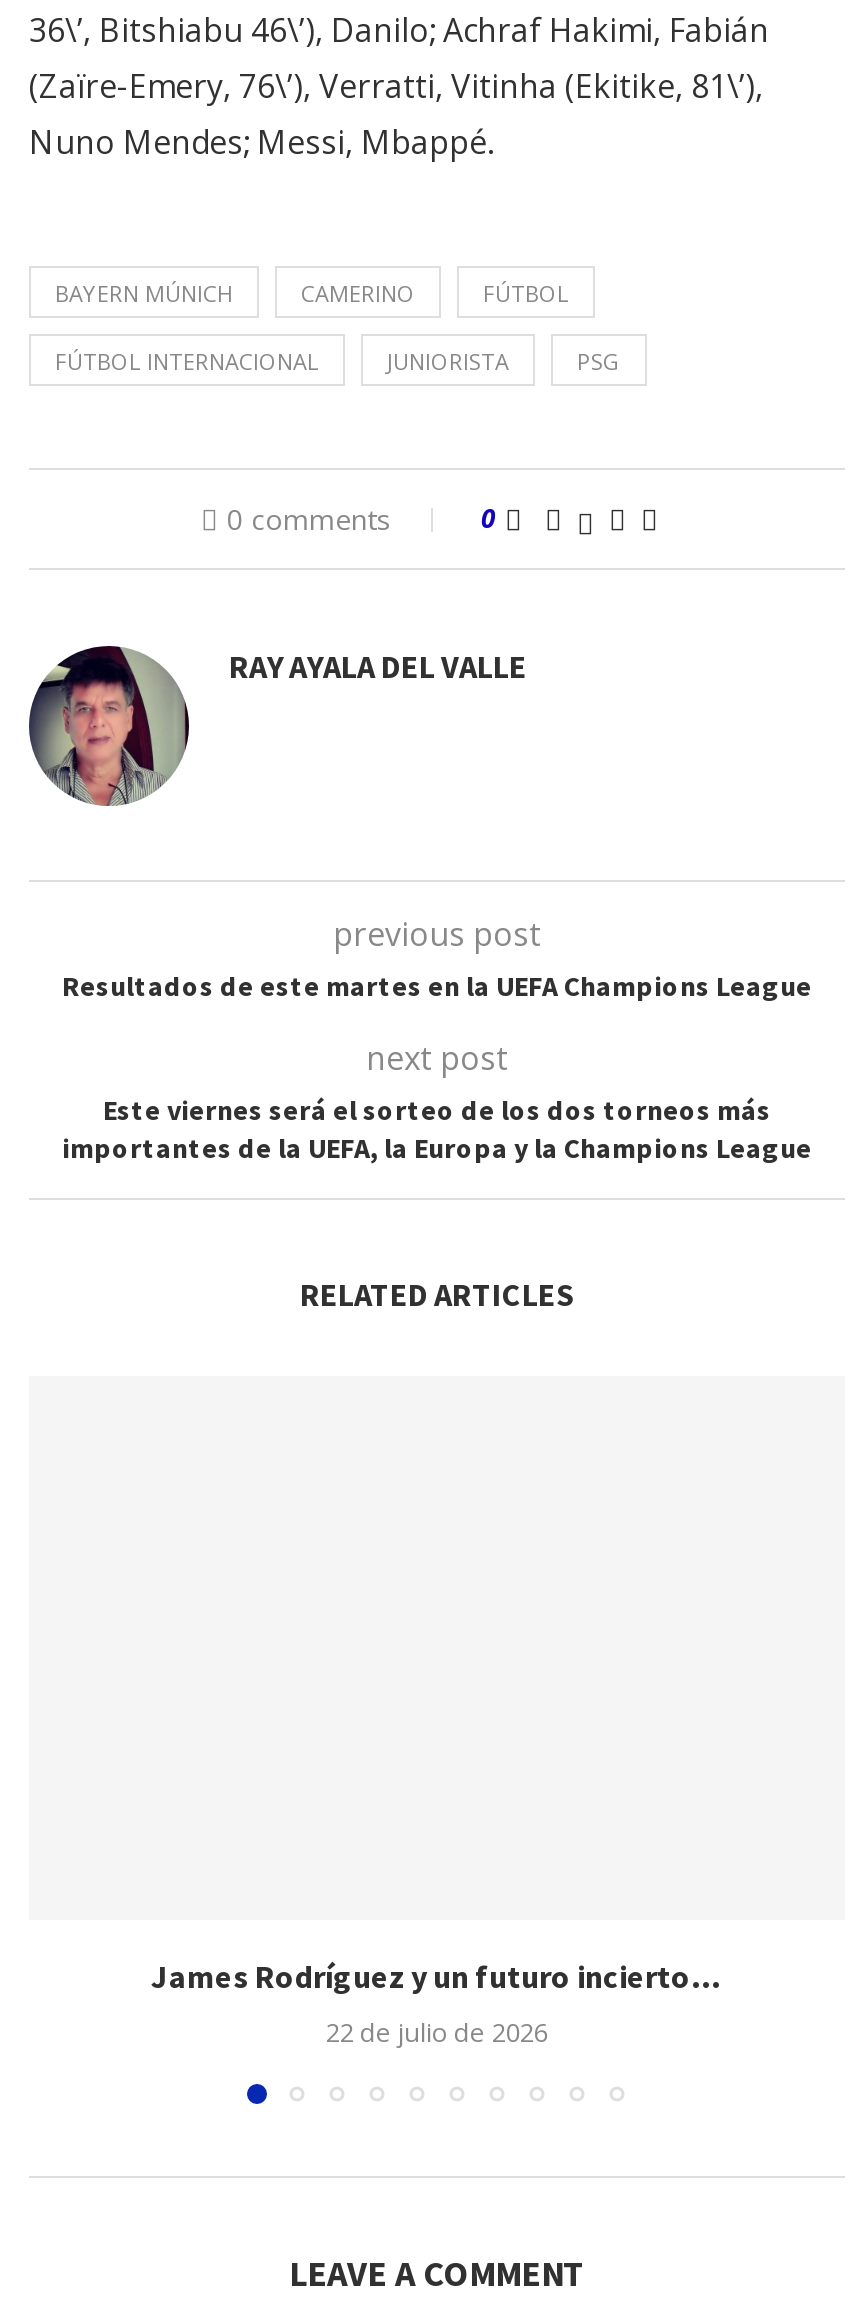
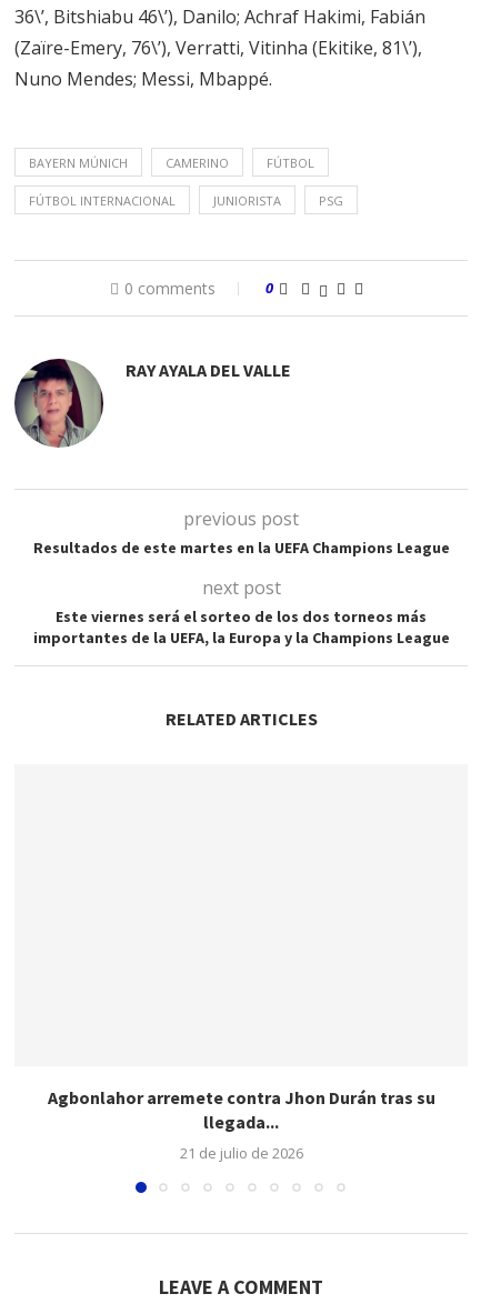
[151,1956,723,2050] James Rodríguez y un futuro incierto… | 22 de julio de 2026 -> [47,1086,435,1163] Agbonlahor arremete contra Jhon Durán tras su | llegada... | 21 de julio de 2026

